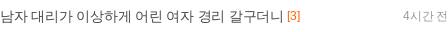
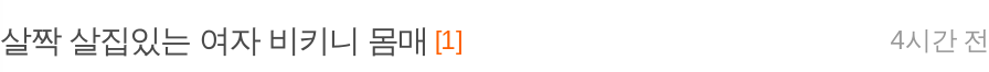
[0,8,299,24] 남자 대리가 이상하게 어린 여자 경리 갈구더니 [3] -> [0,23,462,58] 살짝 살집있는 여자 비키니 몸매 [1]

